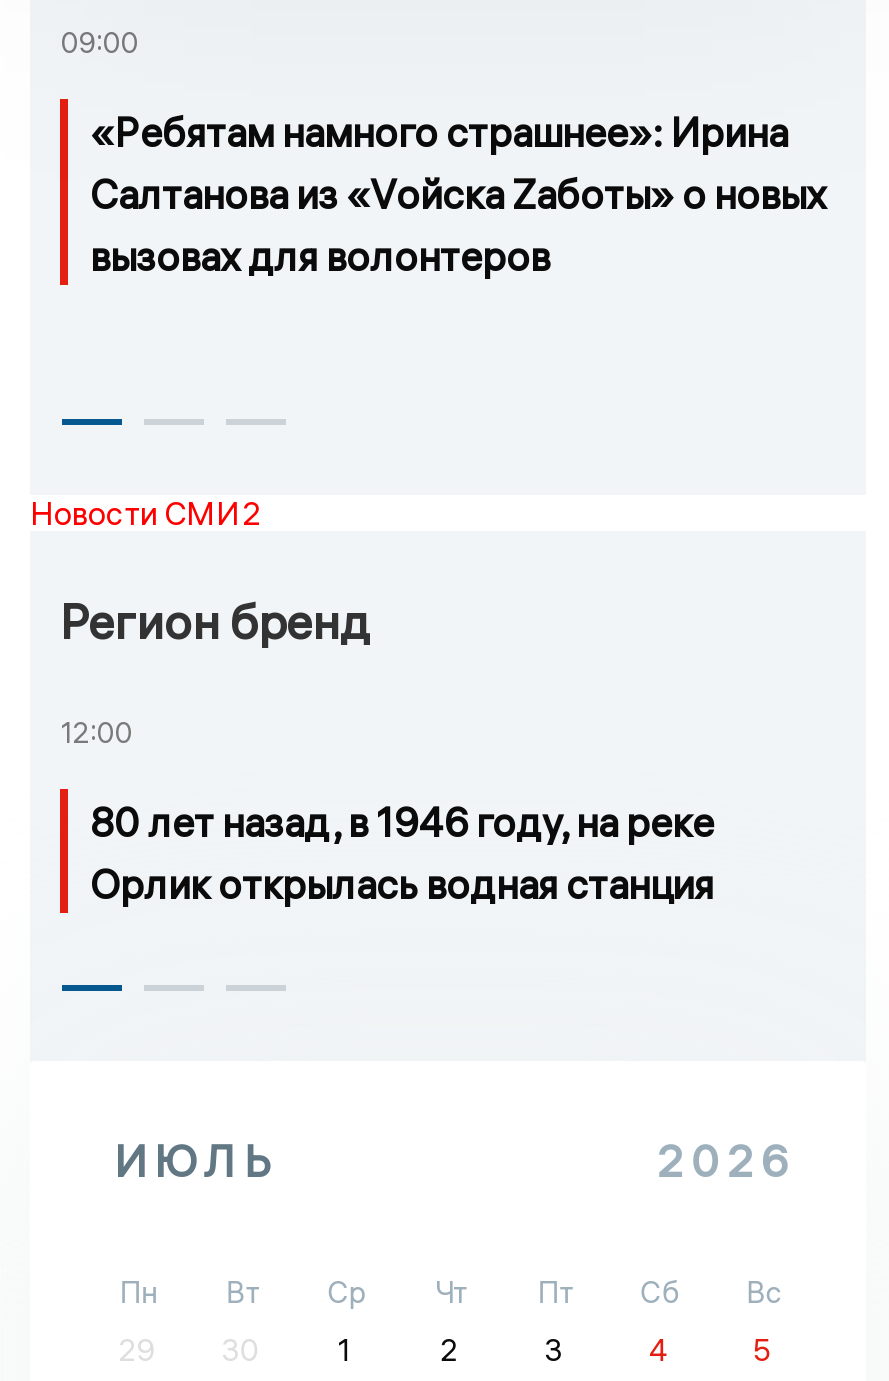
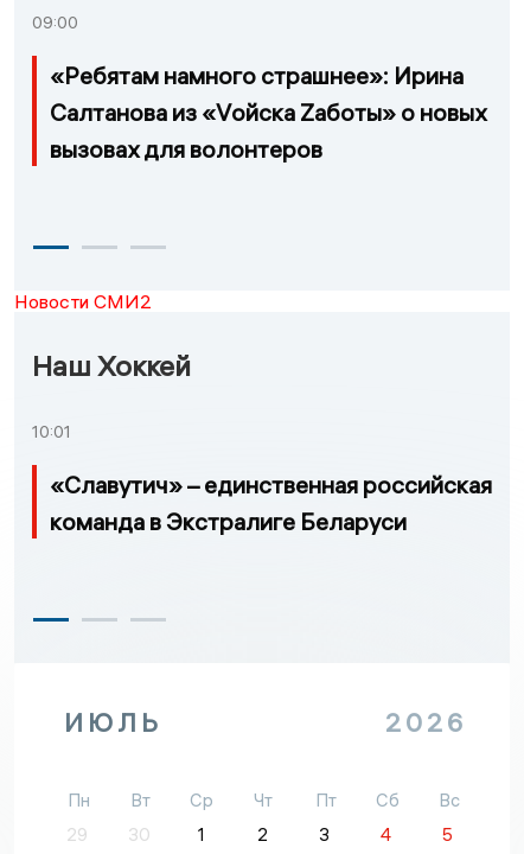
[60,591,370,651] Регион бренд -> [32,348,191,383] Наш Хоккей
[60,715,132,751] 12:00 -> [32,421,71,442] 10:01
[90,797,714,909] 80 лет назад, в 1946 году, на реке | Орлик открылась водная станция -> [50,470,492,536] «Славутич» – единственная российская | команда в Экстралиге Беларуси

